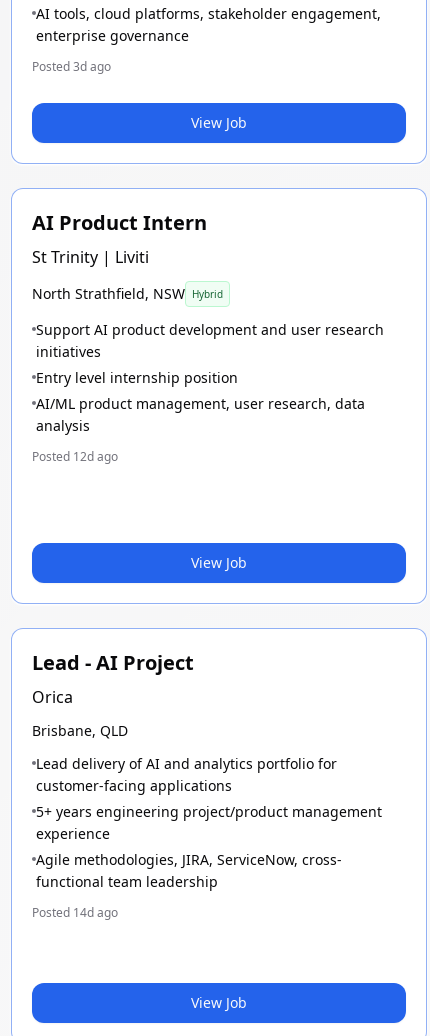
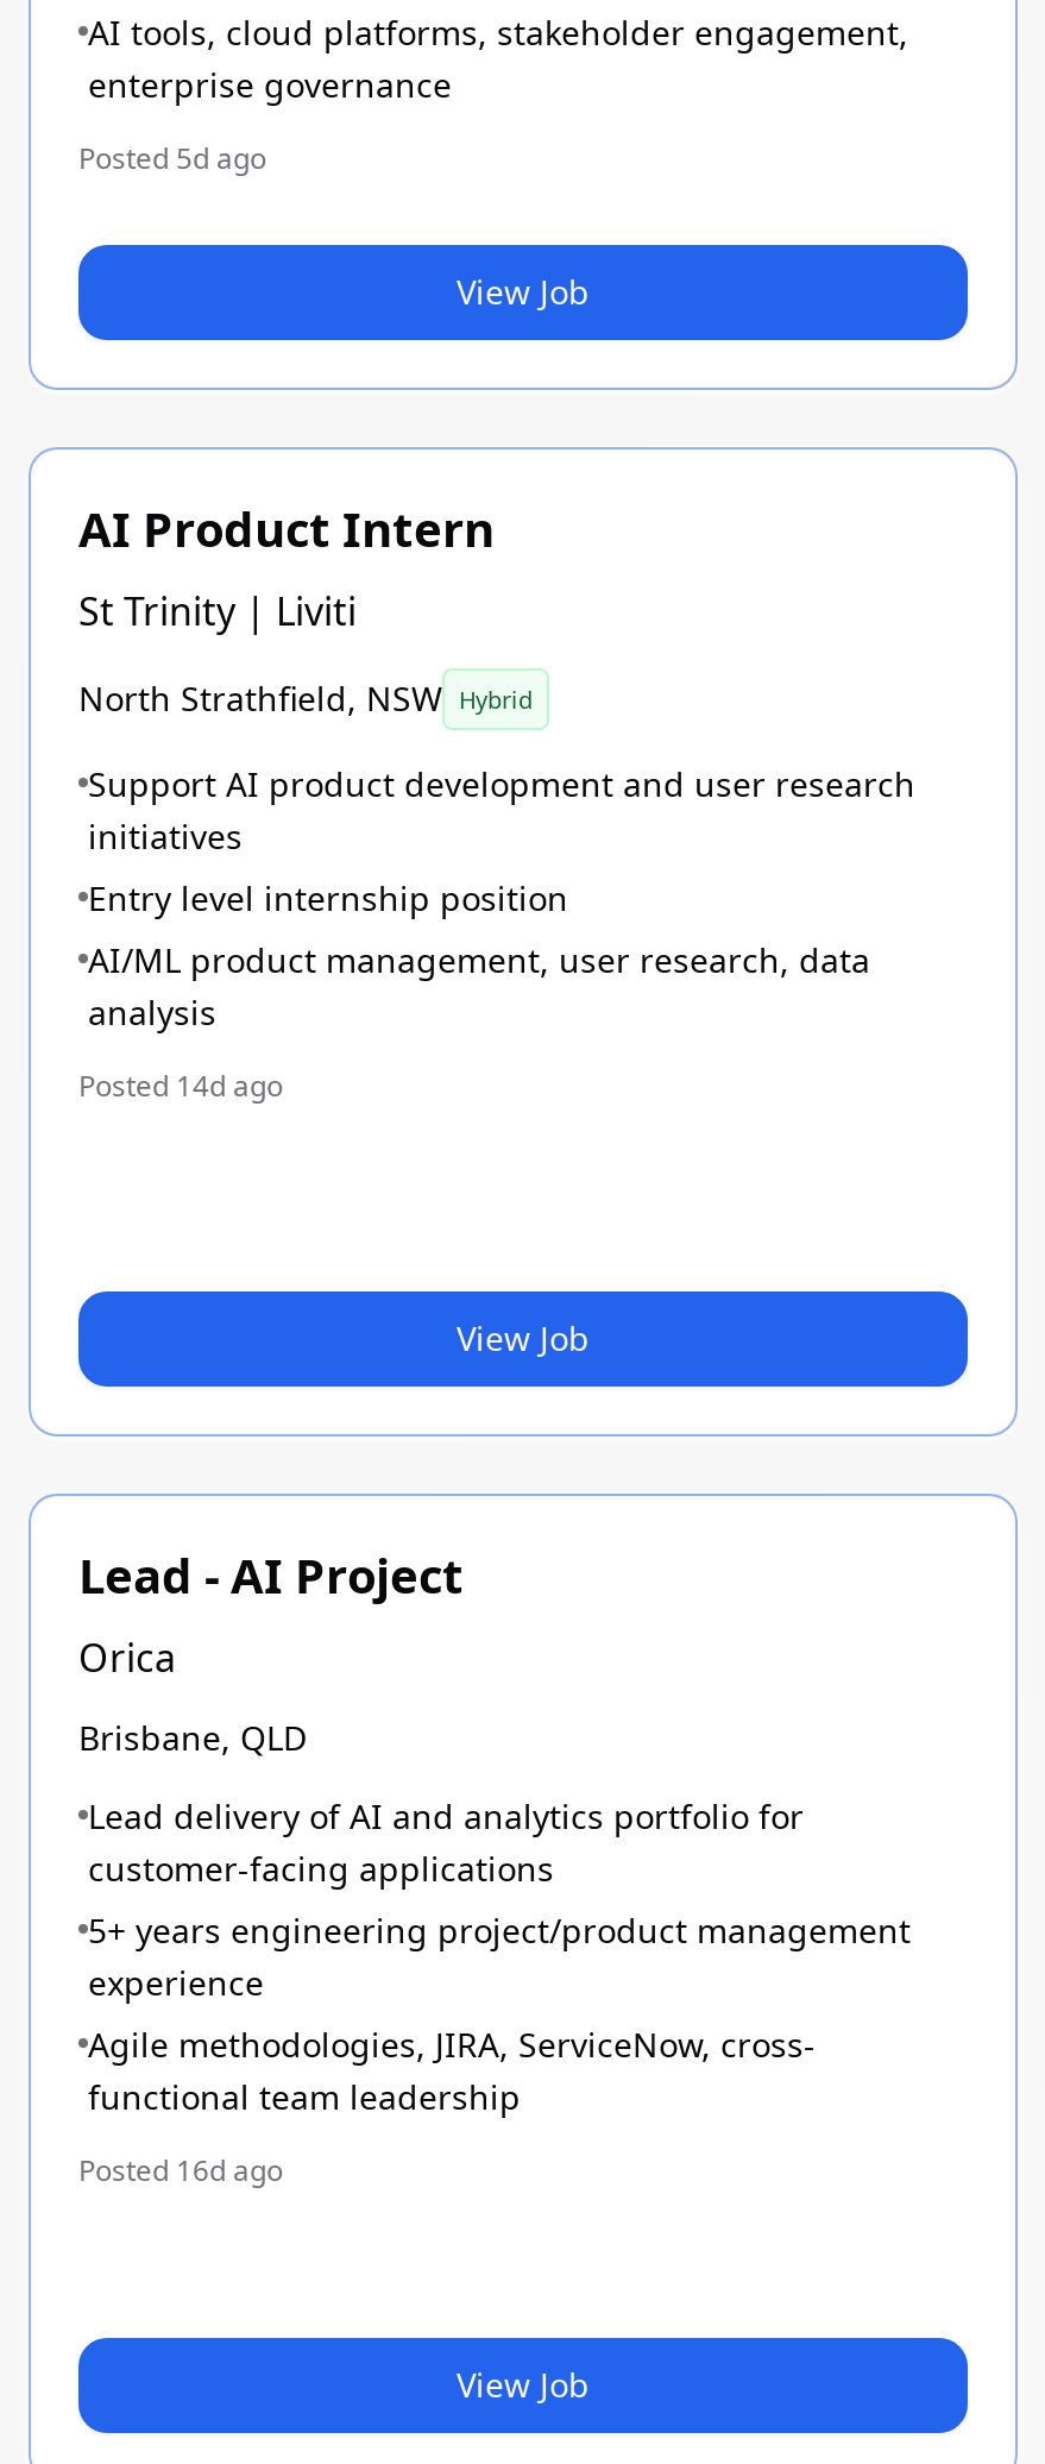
[32,58,111,75] Posted 3d ago -> [78,138,266,178] Posted 5d ago
[32,448,118,465] Posted 12d ago -> [78,1066,283,1106] Posted 14d ago
[32,904,118,921] Posted 14d ago -> [78,2150,283,2190] Posted 16d ago

